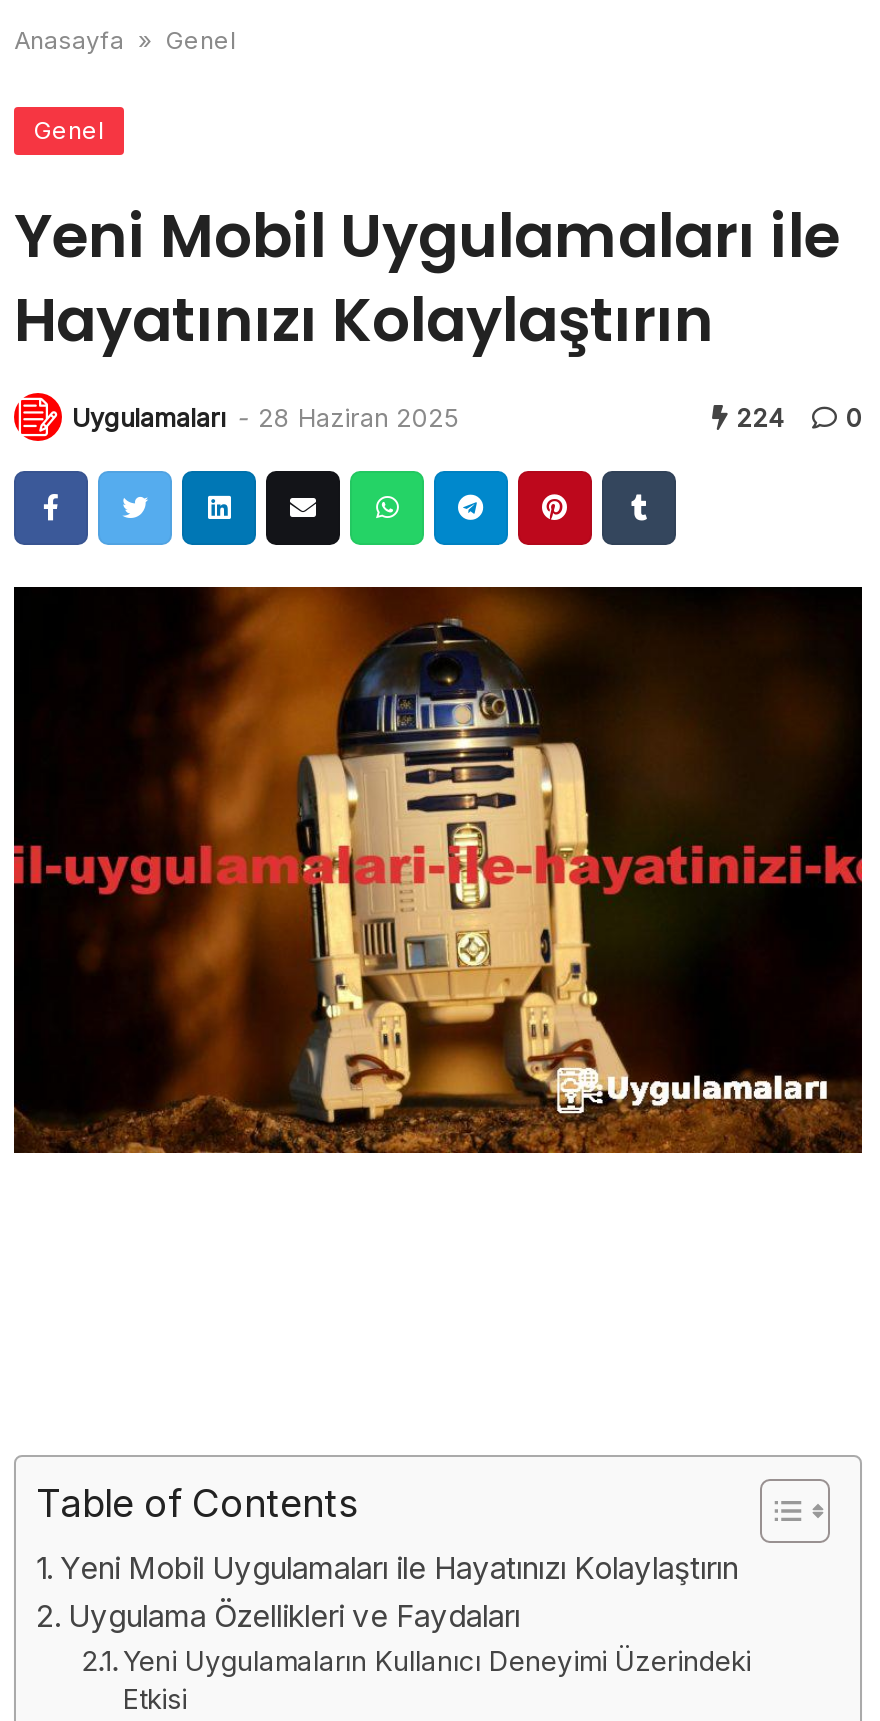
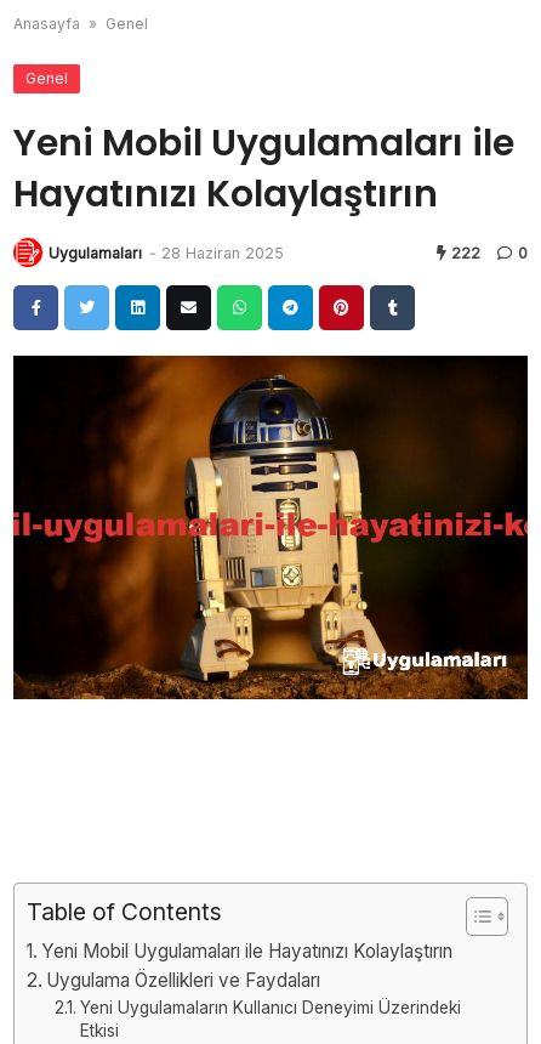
[728,402,862,432] 224 0 -> [446,243,528,262] 222 0

